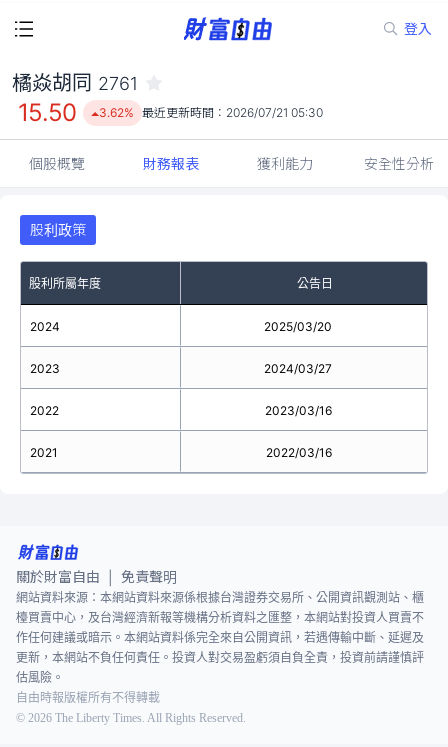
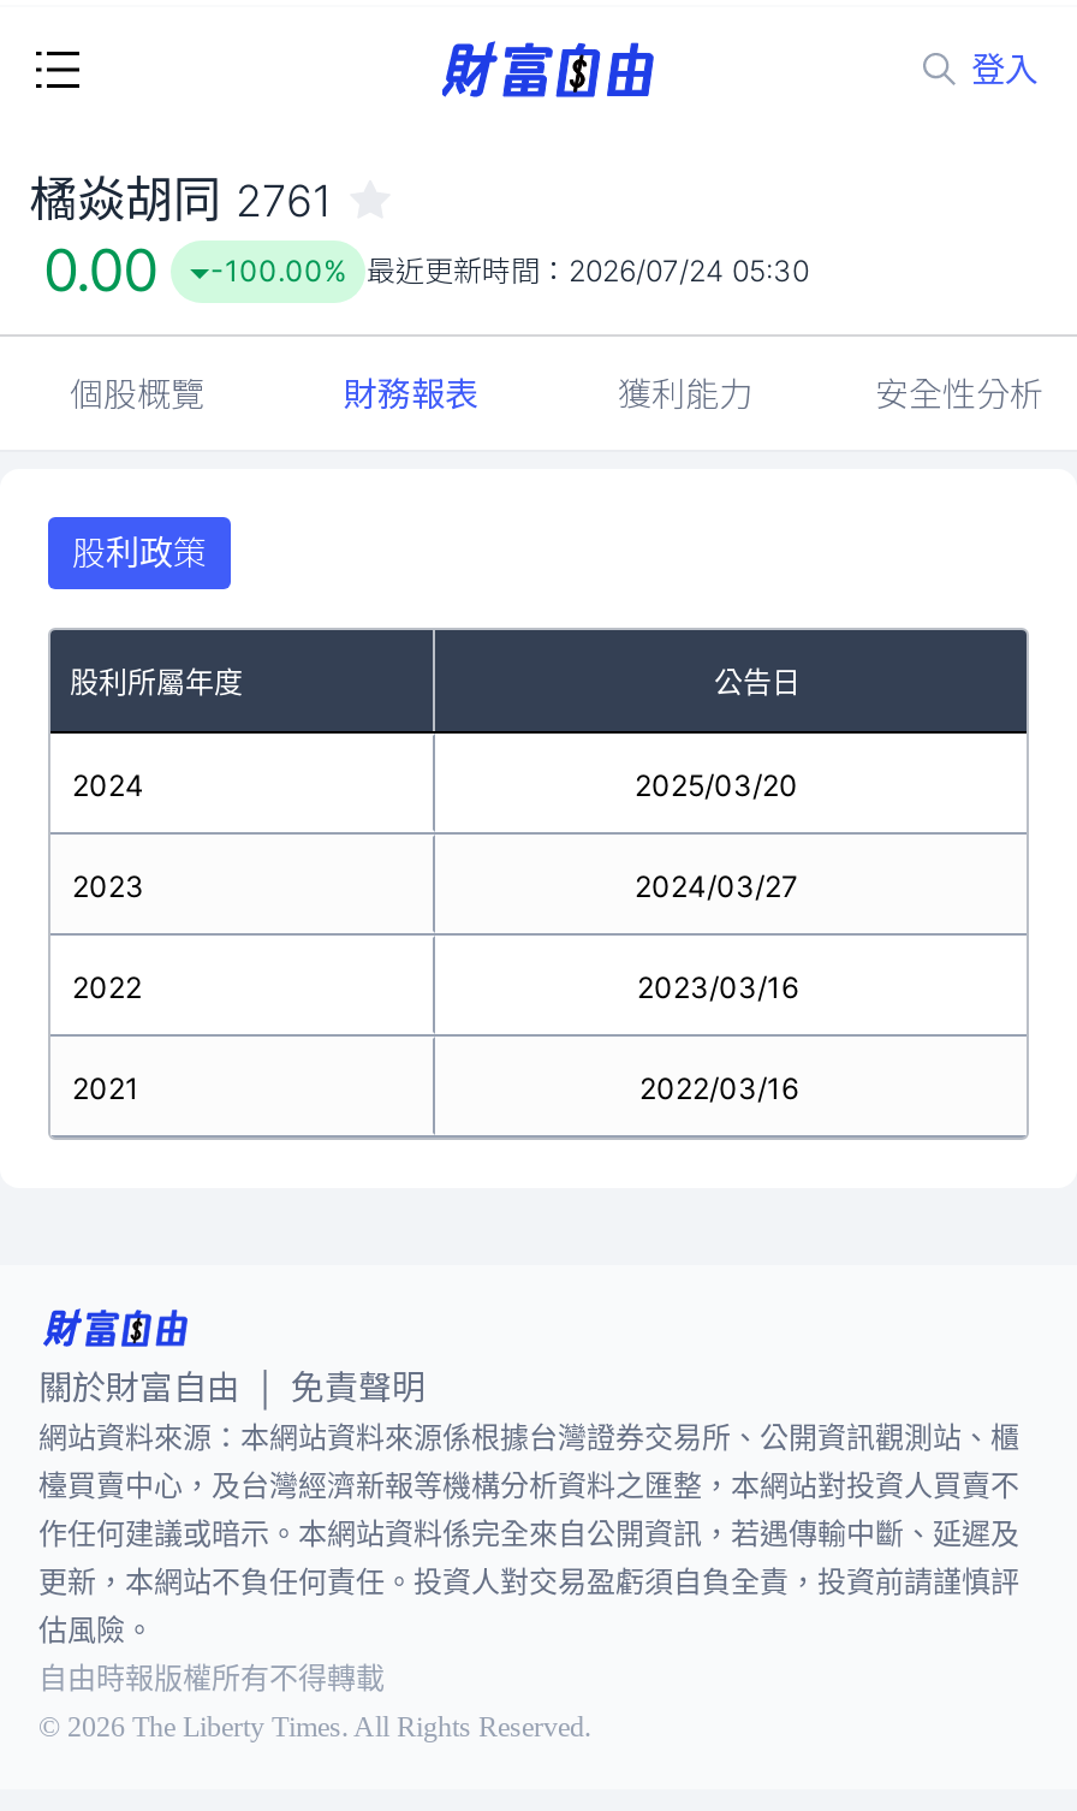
[18,98,77,127] 15.50 -> [43,236,157,305] 0.00
[99,105,323,120] 3.62% 最近更新時間：2026/07/21 05:30 -> [210,253,809,289] -100.00% 最近更新時間：2026/07/24 05:30

